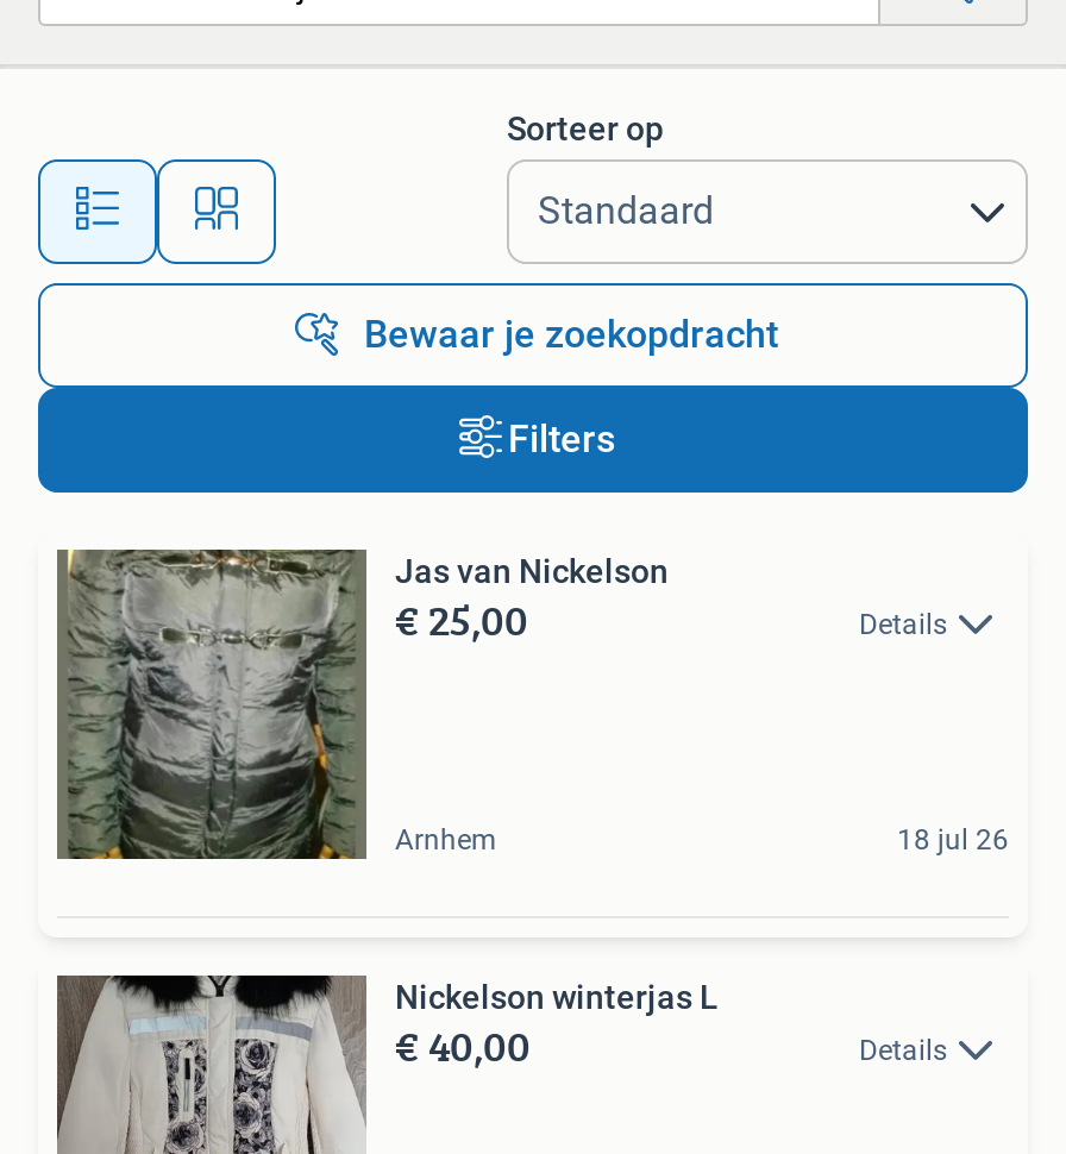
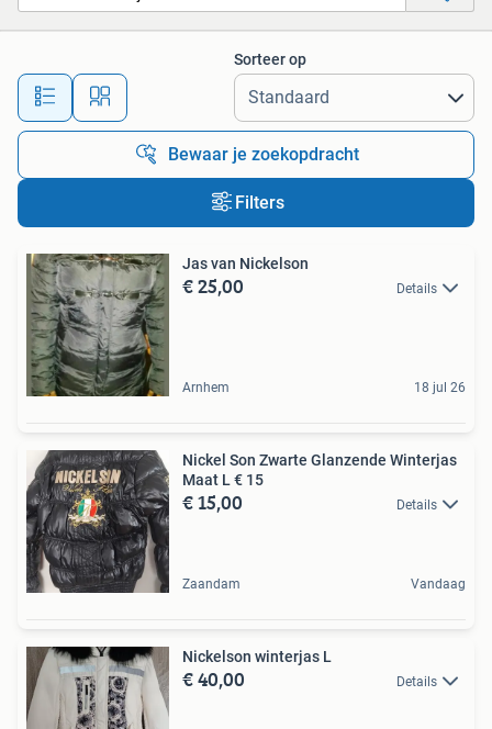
none -> [26,450,457,593] [image] | Nickel Son Zwarte Glanzende Winterjas | Maat L € 15 | € 15,00 | Details
none -> [182,576,466,592] Zaandam | Vandaag

